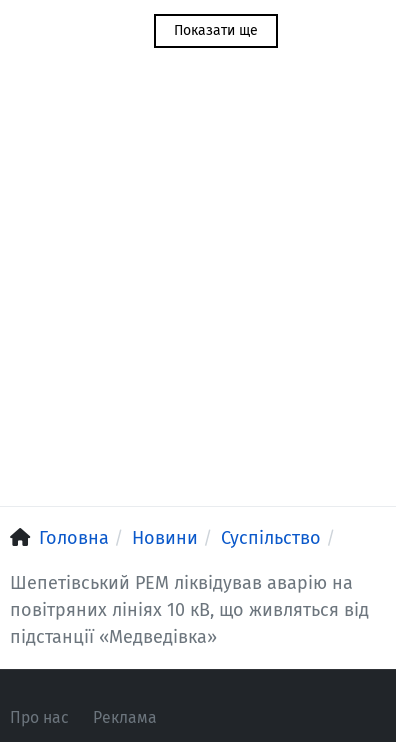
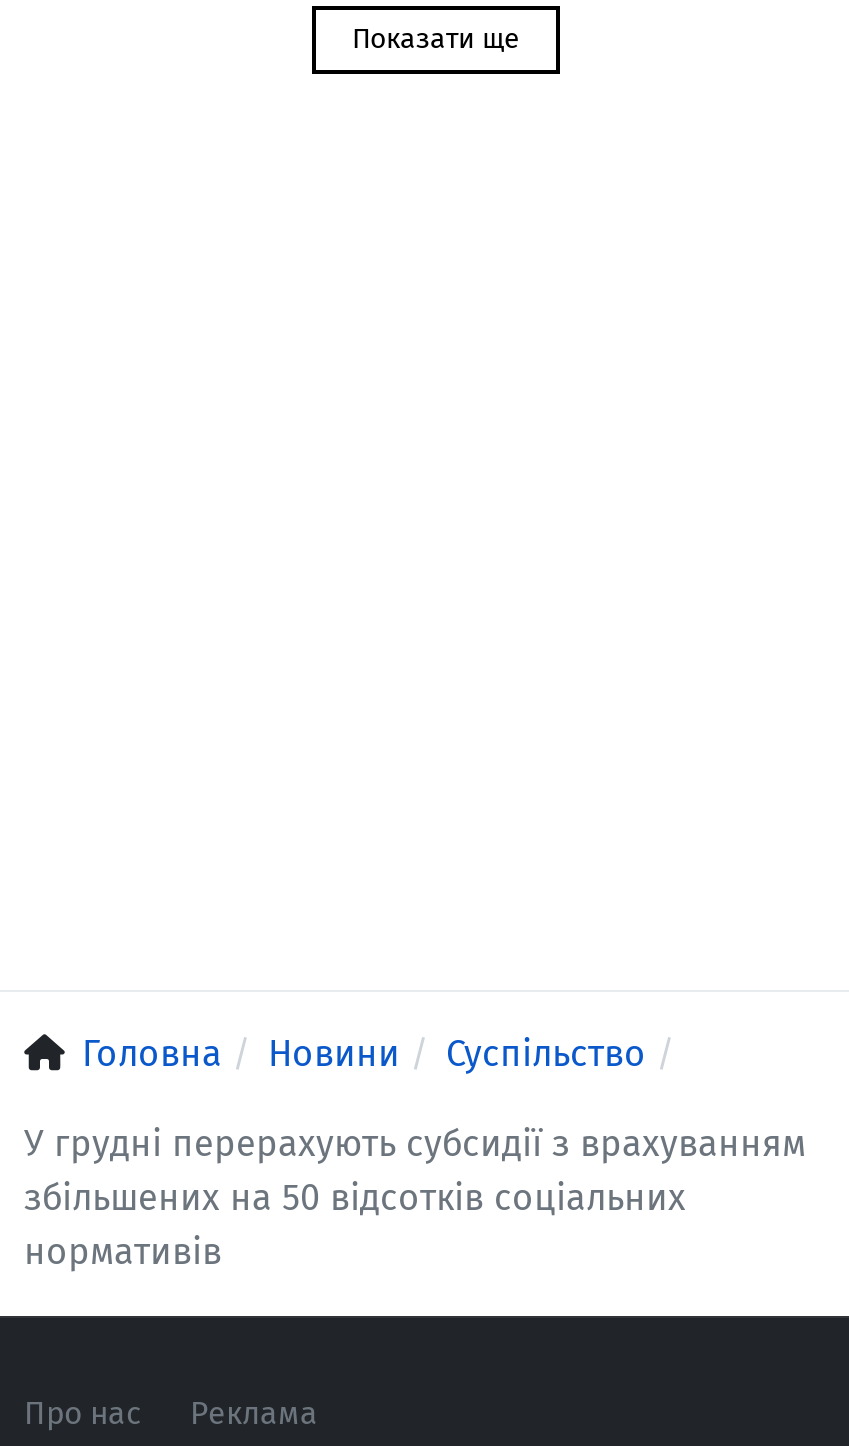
[10,571,369,647] Шепетівський РЕМ ліквідував аварію на | повітряних лініях 10 кВ, що живляться від | підстанції «Медведівка» -> [24,1121,806,1273] У грудні перерахують субсидії з врахуванням | збільшених на 50 відсотків соціальних | нормативів

